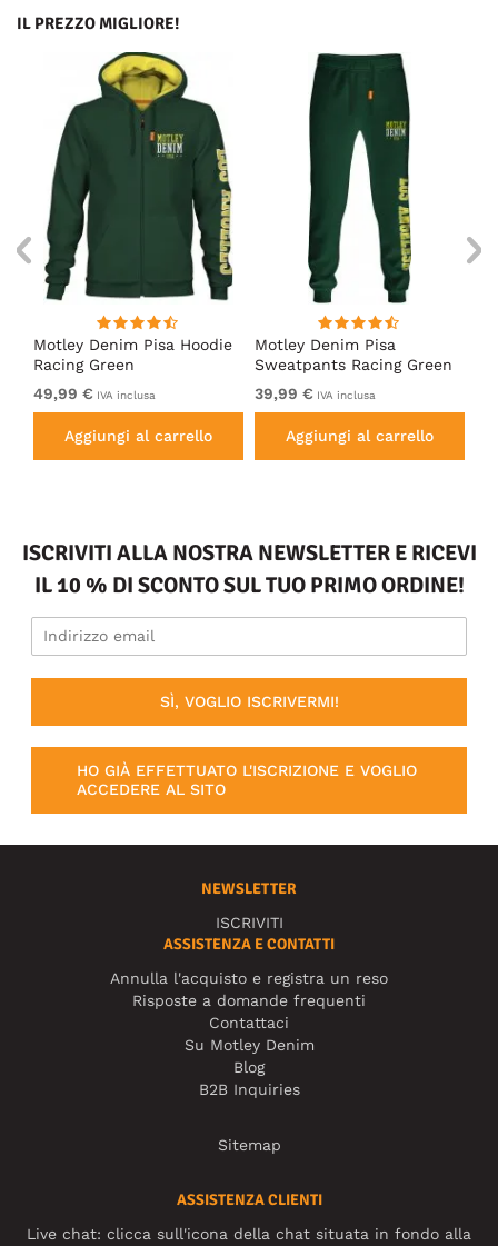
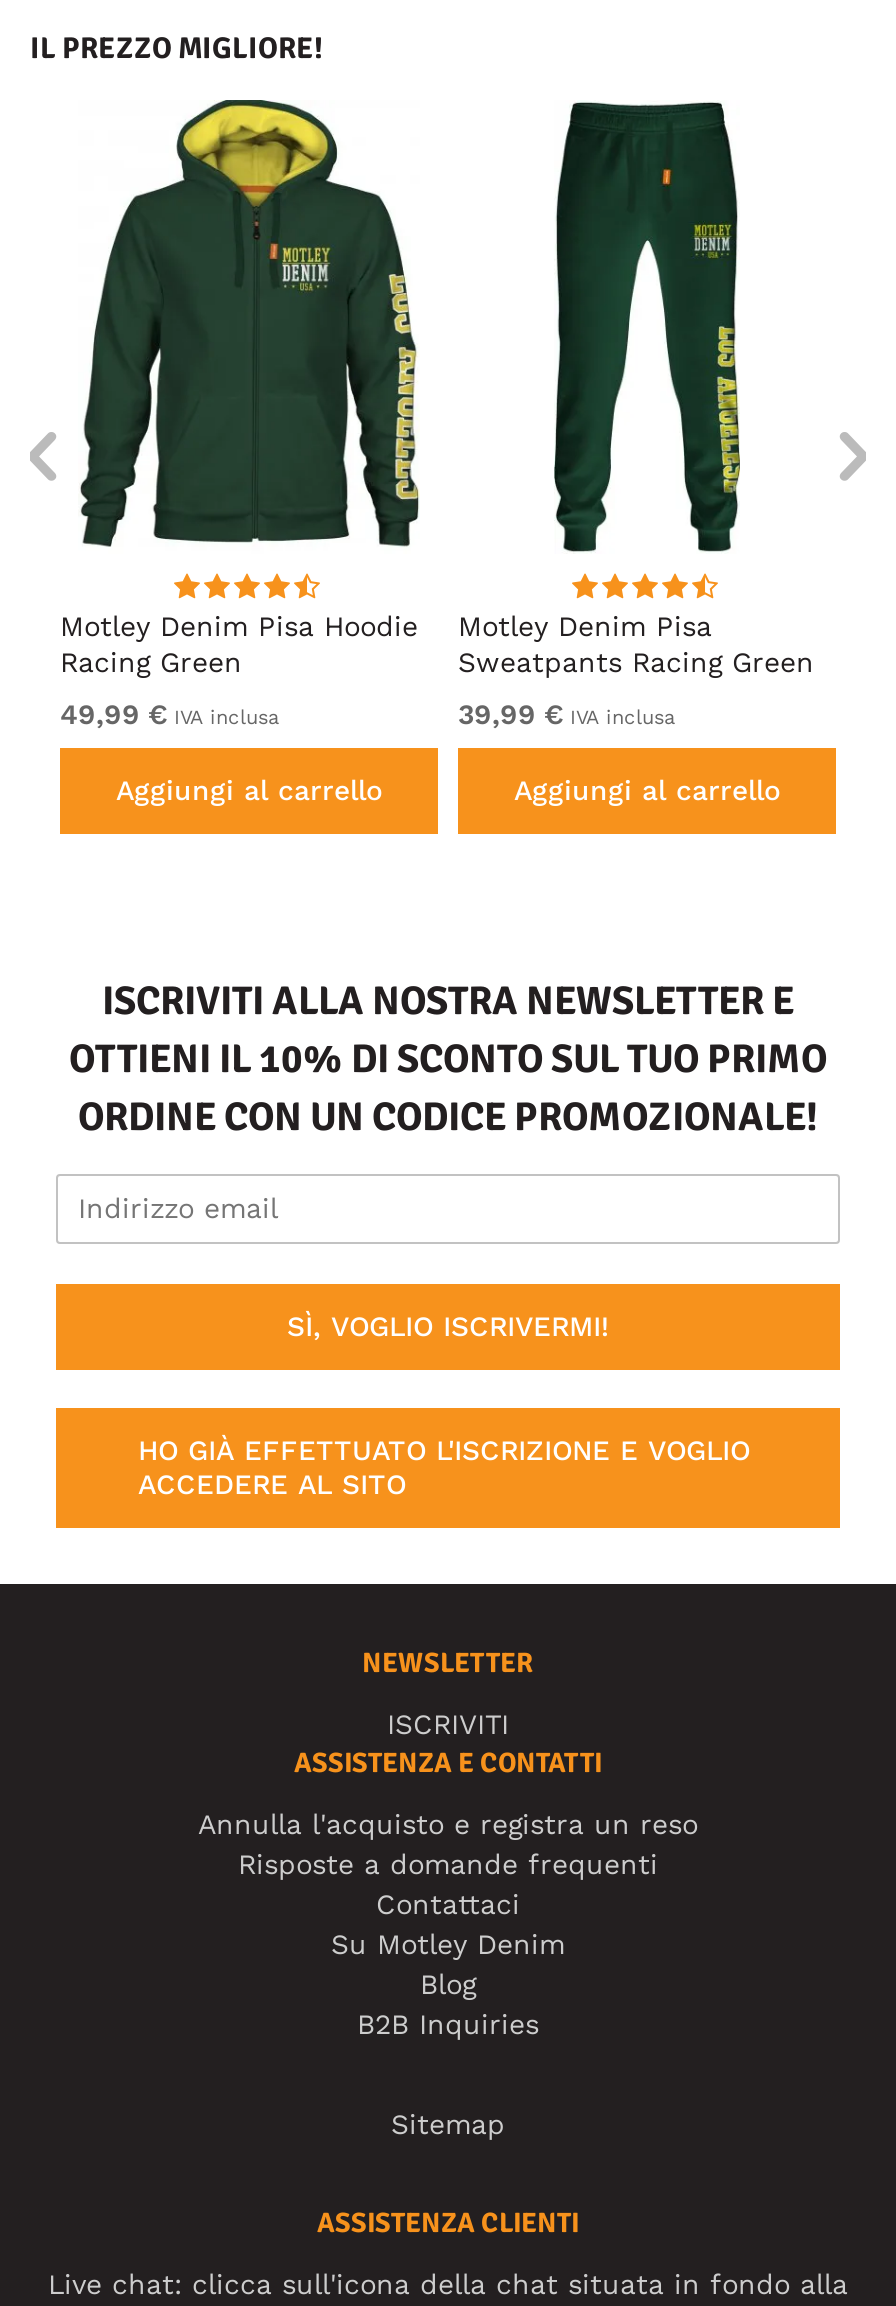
[22,539,476,599] ISCRIVITI ALLA NOSTRA NEWSLETTER E RICEVI | IL 10 % DI SCONTO SUL TUO PRIMO ORDINE! -> [69,976,827,1142] ISCRIVITI ALLA NOSTRA NEWSLETTER E | OTTIENI IL 10% DI SCONTO SUL TUO PRIMO | ORDINE CON UN CODICE PROMOZIONALE!

